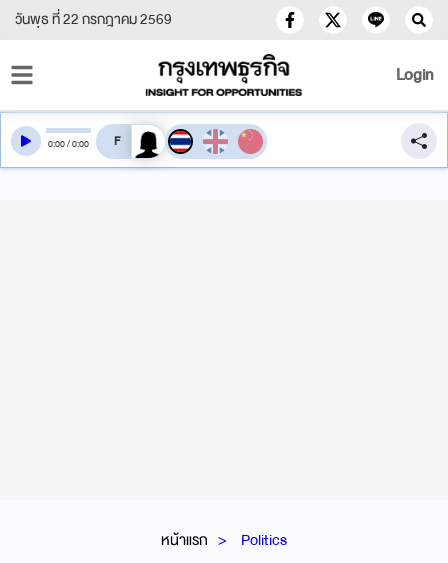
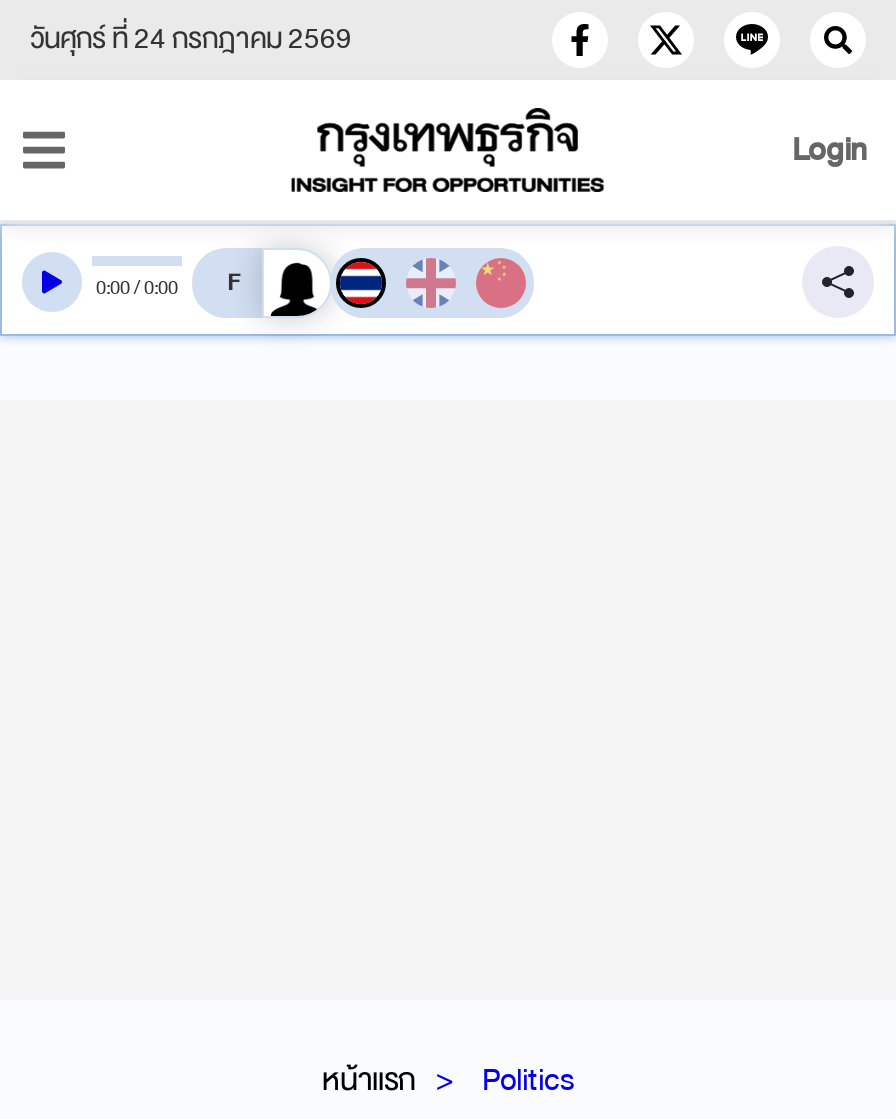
[15,7,172,32] วันพุธ ที่ 22 กรกฎาคม 2569 -> [30,14,352,64] วันศุกร์ ที่ 24 กรกฎาคม 2569

